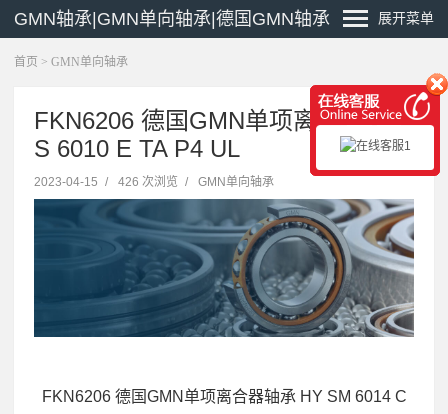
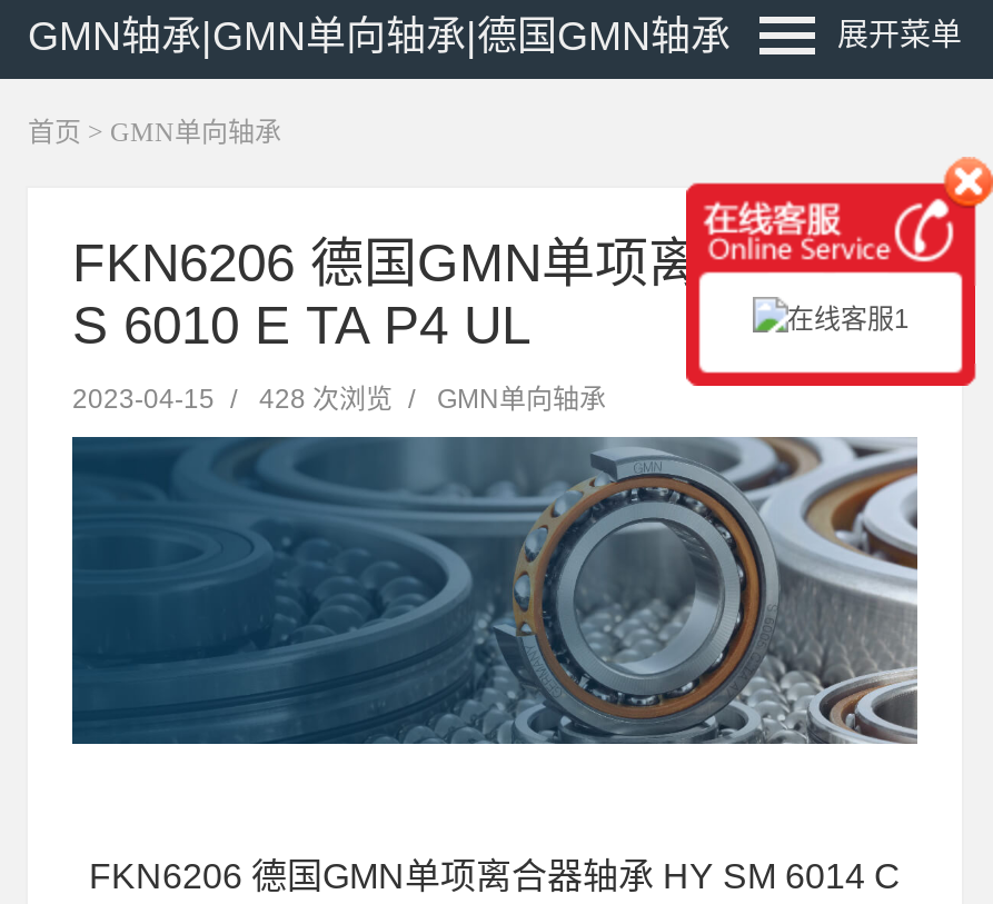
[34,175,274,189] 2023-04-15 / 426 次浏览 / GMN单向轴承 -> [72,384,606,415] 2023-04-15 / 428 次浏览 / GMN单向轴承

